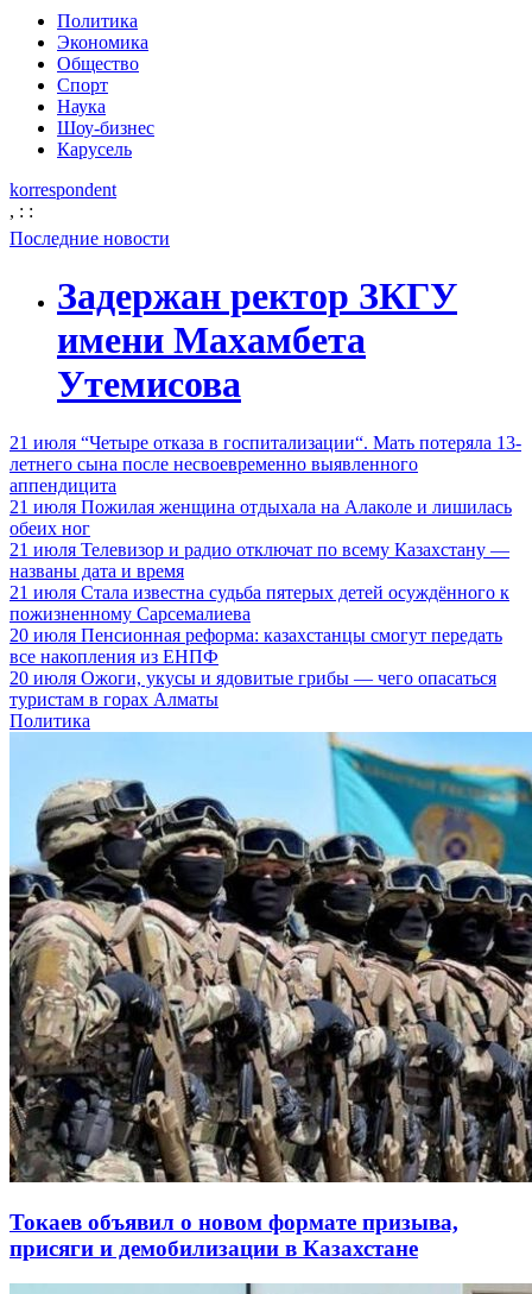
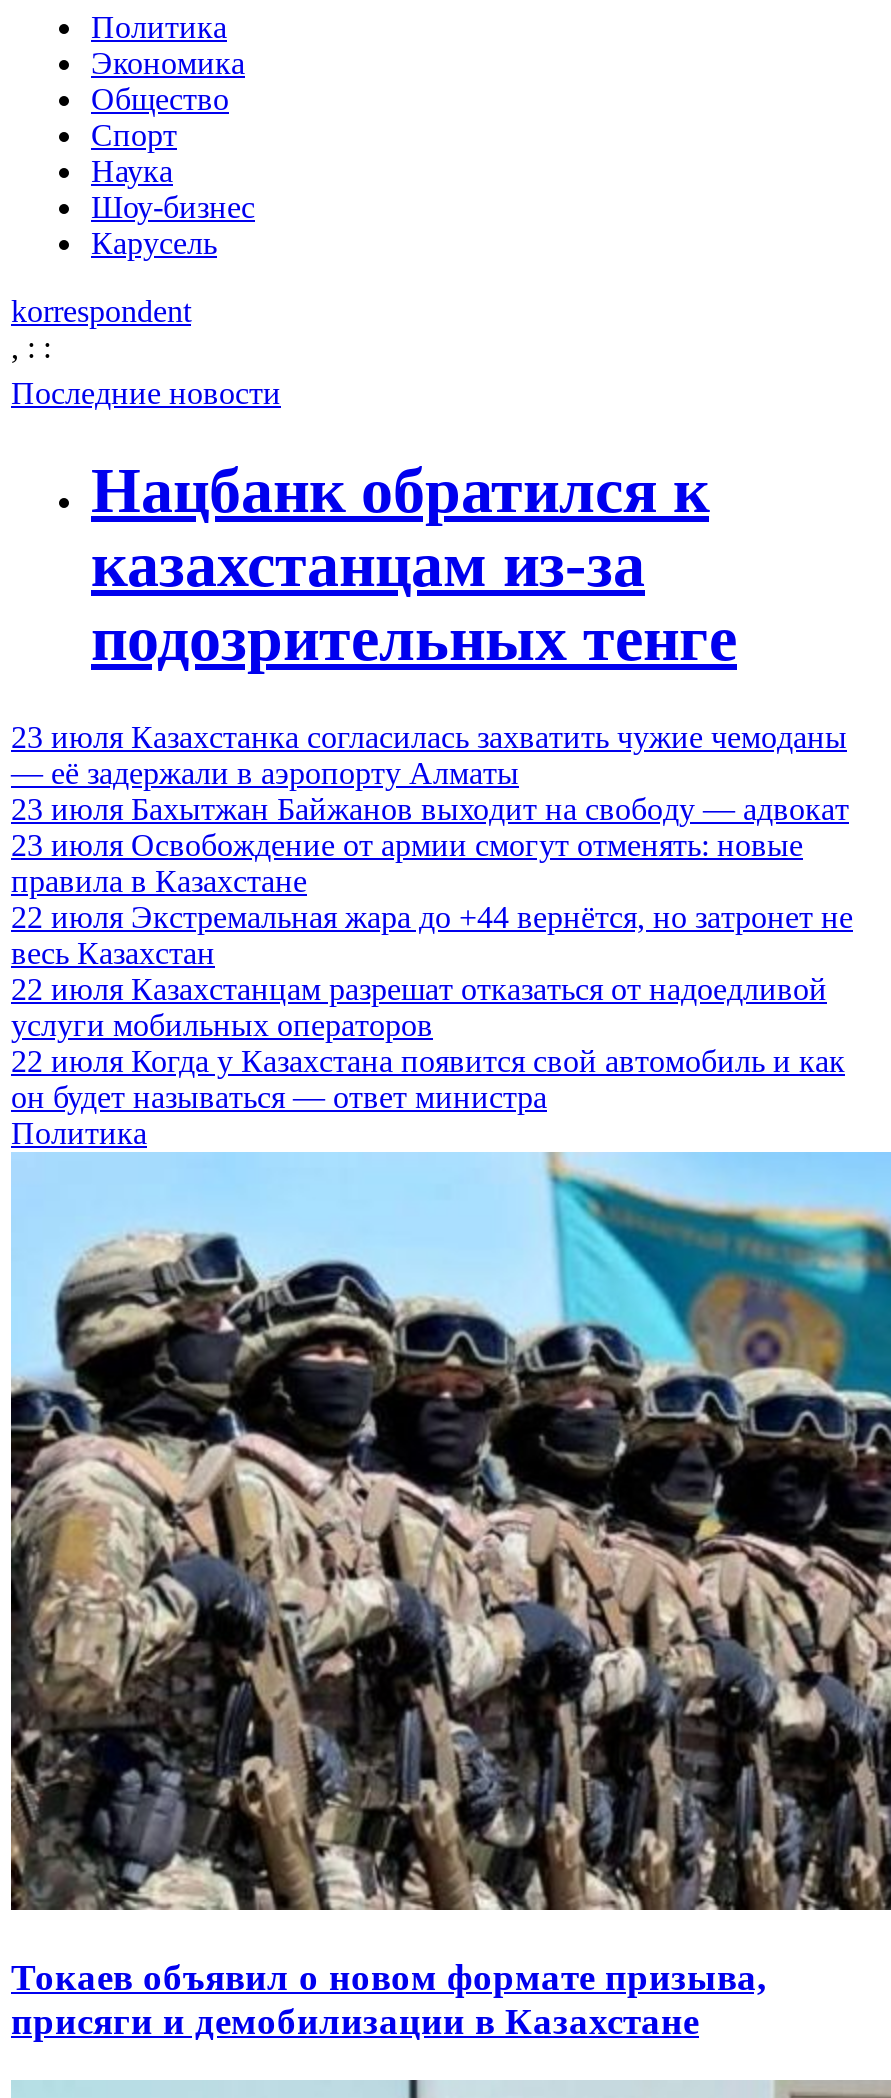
[57,275,457,406] Задержан ректор ЗКГУ | имени Махамбета | Утемисова -> [91,455,737,675] Нацбанк обратился к | казахстанцам из-за | подозрительных тенге
[9,432,521,709] 21 июля “Четыре отказа в госпитализации“. Мать потеряла 13- | летнего сына после несвоевременно выявленного | аппендицита | 21 июля Пожилая женщина отдыхала на Алаколе и лишилась | обеих ног | 21 июля Телевизор и радио отключат по всему Казахстану — | названы дата и время | 21 июля Стала известна судьба пятерых детей осуждённого к | пожизненному Сарсемалиева | 20 июля Пенсионная реформа: казахстанцы смогут передать | все накопления из ЕНПФ | 20 июля Ожоги, укусы и ядовитые грибы — чего опасаться | туристам в горах Алматы -> [11,720,853,1114] 23 июля Казахстанка согласилась захватить чужие чемоданы | — её задержали в аэропорту Алматы | 23 июля Бахытжан Байжанов выходит на свободу — адвокат | 23 июля Освобождение от армии смогут отменять: новые | правила в Казахстане | 22 июля Экстремальная жара до +44 вернётся, но затронет не | весь Казахстан | 22 июля Казахстанцам разрешат отказаться от надоедливой | услуги мобильных операторов | 22 июля Когда у Казахстана появится свой автомобиль и как | он будет называться — ответ министра

